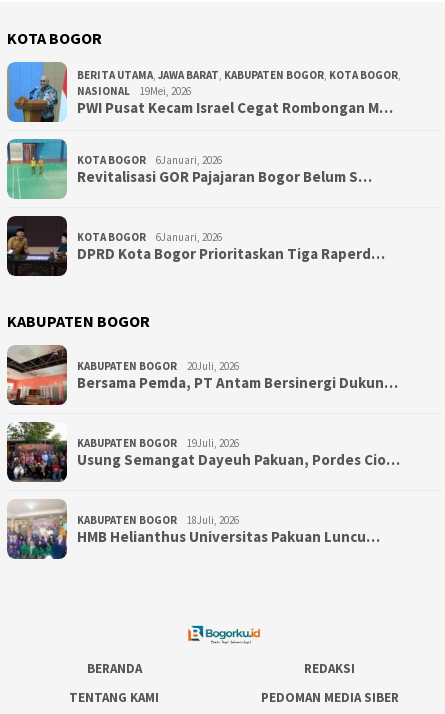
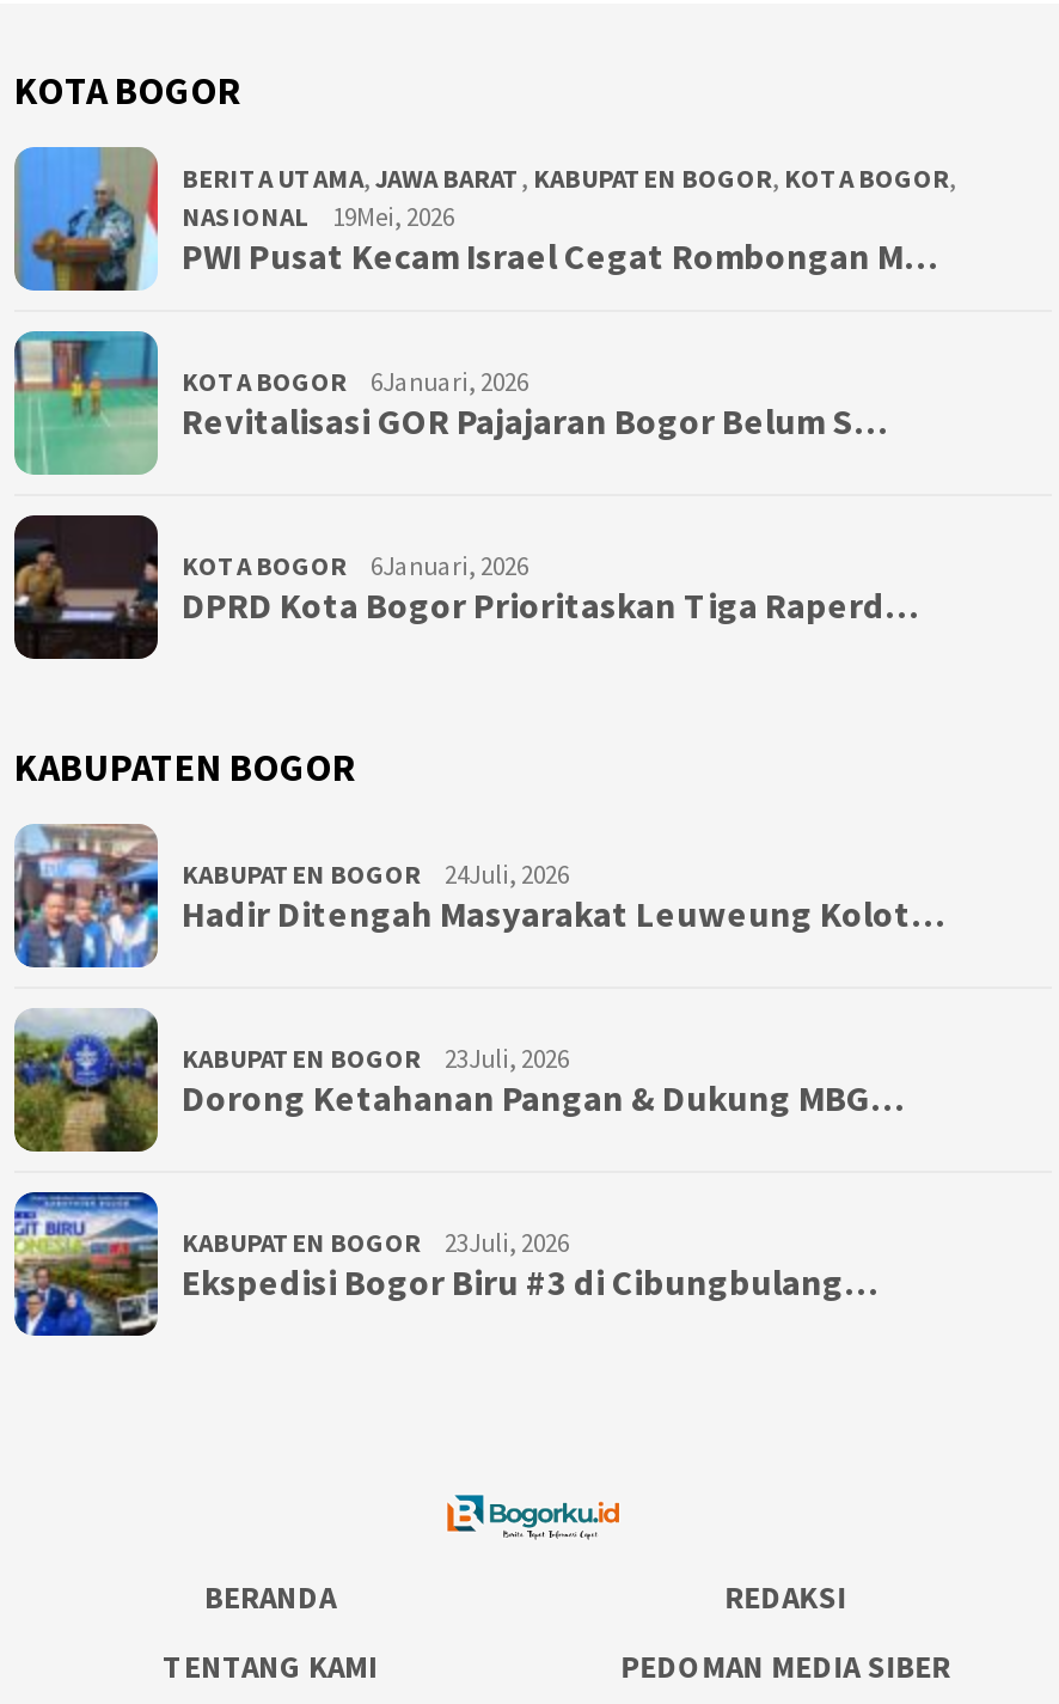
[6,346,398,406] [image] | 20Juli, 2026 | Bersama Pemda, PT Antam Bersinergi Dukun… -> [12,824,944,970] [image] | 24Juli, 2026 | Hadir Ditengah Masyarakat Leuweung Kolot…
[7,421,400,482] [image] | 19Juli, 2026 | Usung Semangat Dayeuh Pakuan, Pordes Cio… -> [12,1008,904,1152] [image] | 23Juli, 2026 | Dorong Ketahanan Pangan & Dukung MBG…
[7,499,380,560] [image] | 18Juli, 2026 | HMB Helianthus Universitas Pakuan Luncu… -> [12,1190,877,1338] [image] | 23Juli, 2026 | Ekspedisi Bogor Biru #3 di Cibungbulang…

